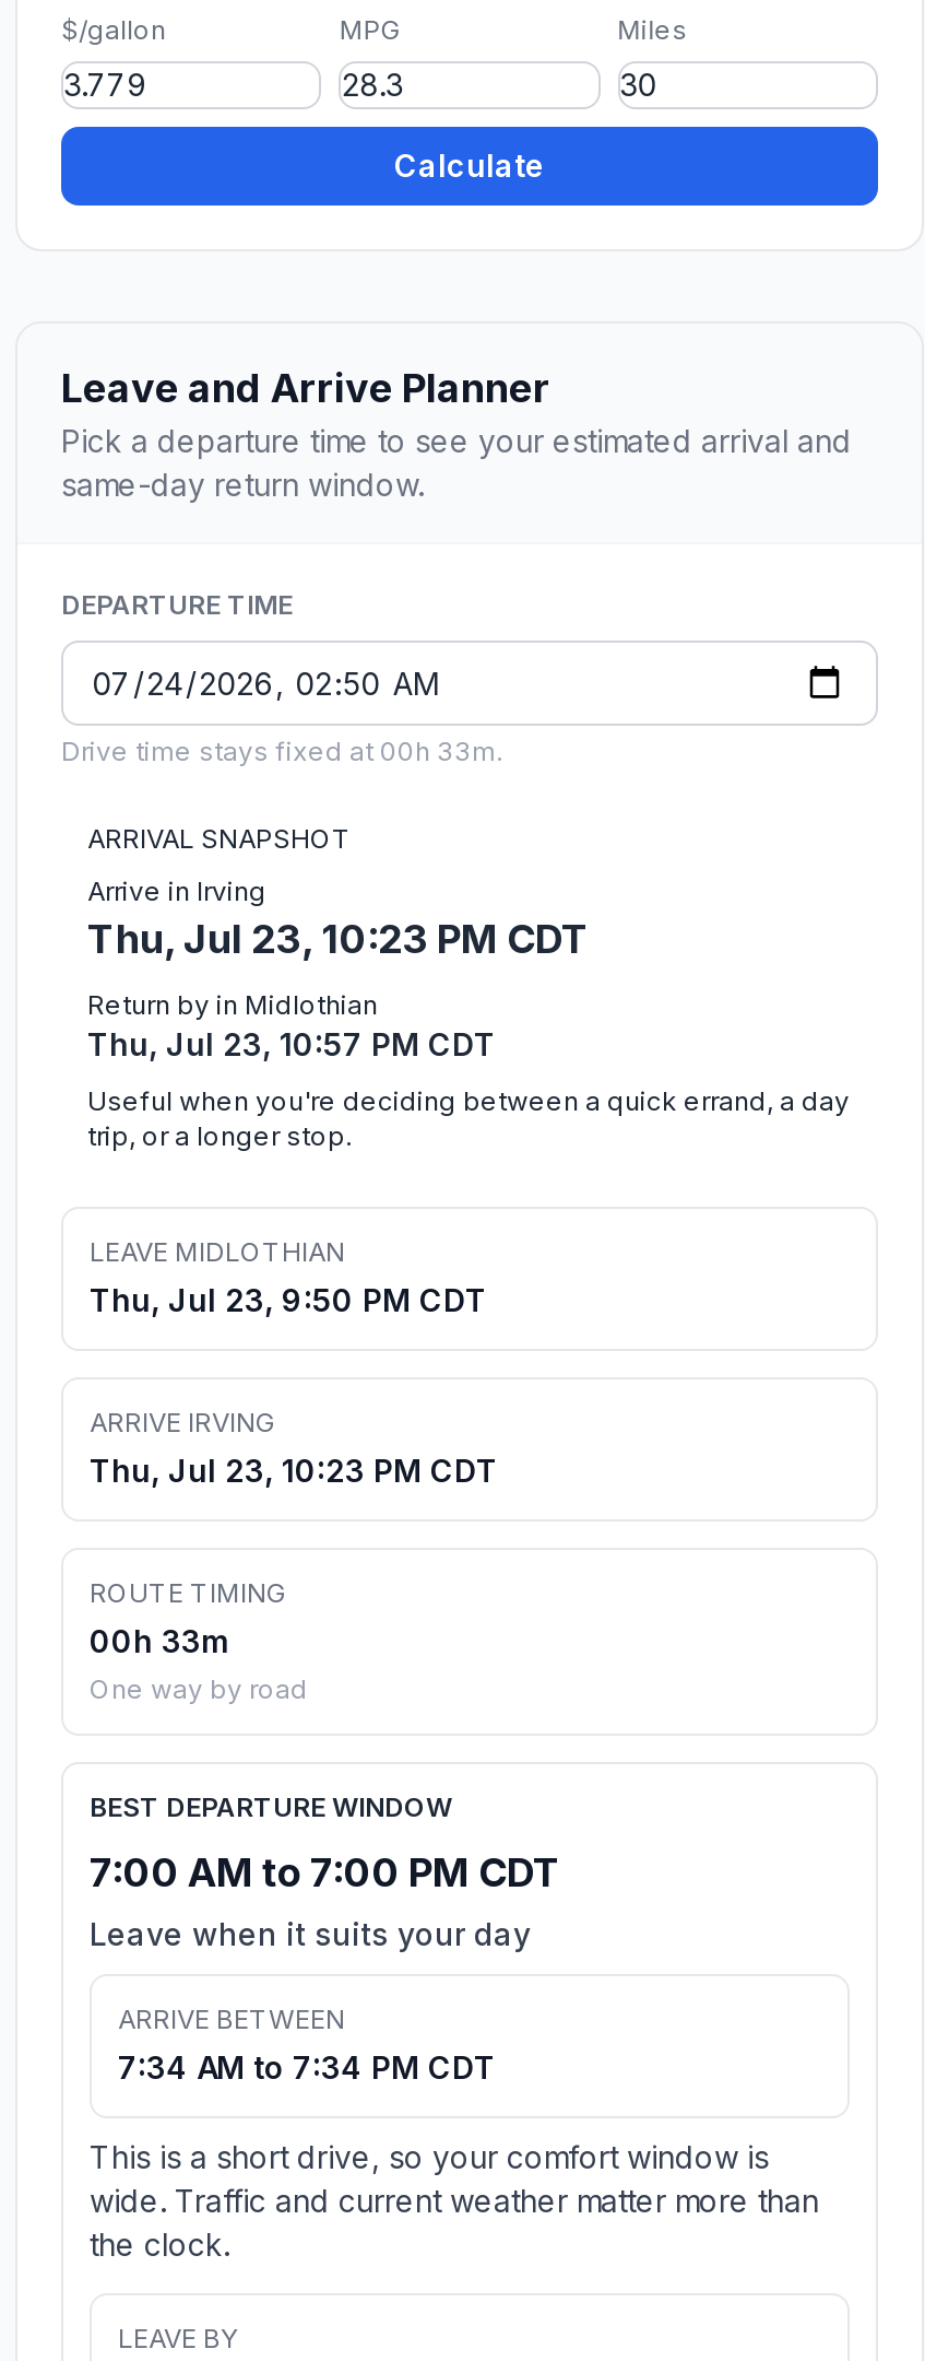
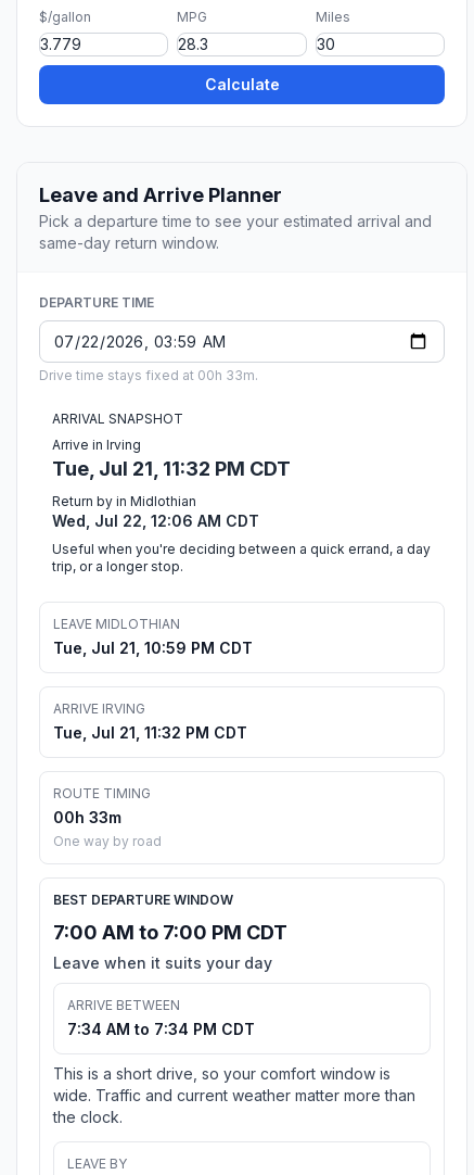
[87,916,590,962] Thu, Jul 23, 10:23 PM CDT -> [52,457,291,480] Tue, Jul 21, 11:32 PM CDT
[87,1026,496,1063] Thu, Jul 23, 10:57 PM CDT -> [52,512,259,530] Wed, Jul 22, 12:06 AM CDT
[90,1281,487,1319] Thu, Jul 23, 9:50 PM CDT -> [53,639,253,657] Tue, Jul 21, 10:59 PM CDT
[90,1452,498,1489] Thu, Jul 23, 10:23 PM CDT -> [53,723,247,742] Tue, Jul 21, 11:32 PM CDT

